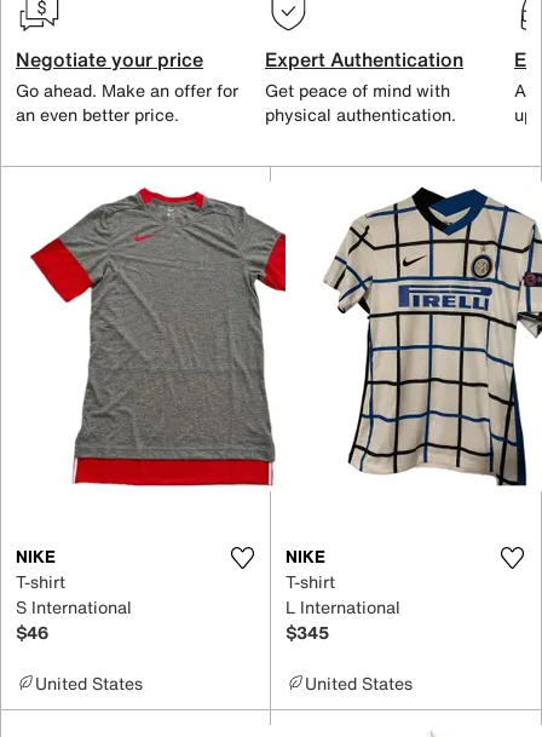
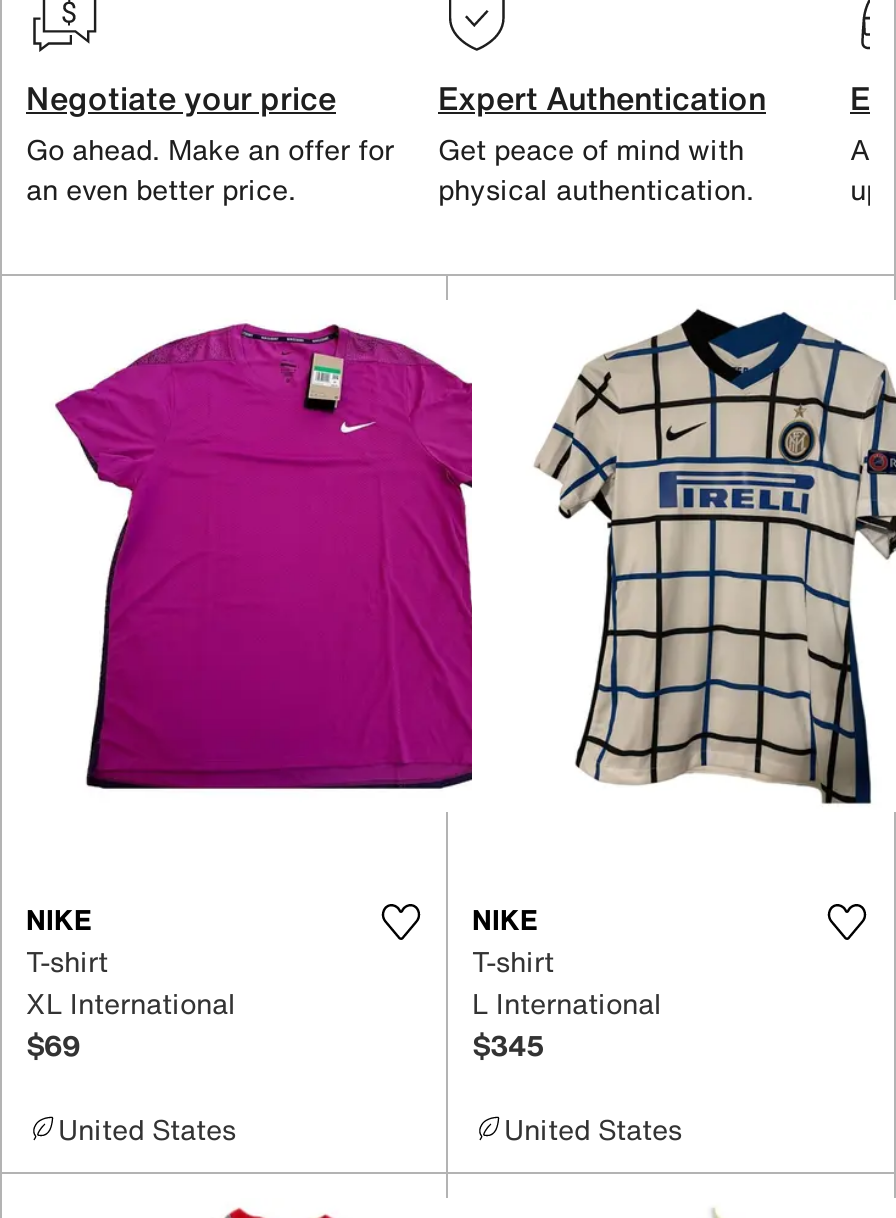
[29,186,287,488] [image] -> [52,310,474,804] [image]
[16,594,137,619] S International -> [26,981,244,1023] XL International
[16,619,48,644] $46 -> [26,1023,80,1065] $69

